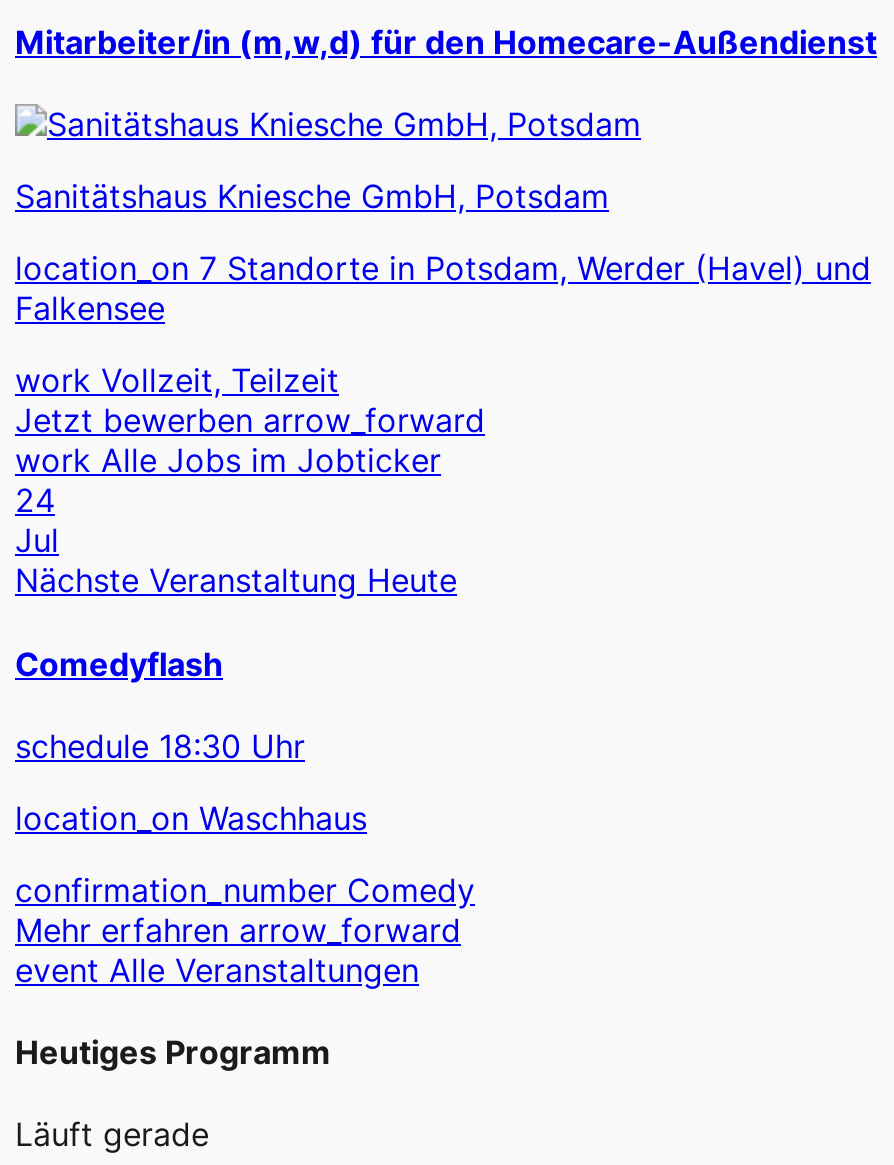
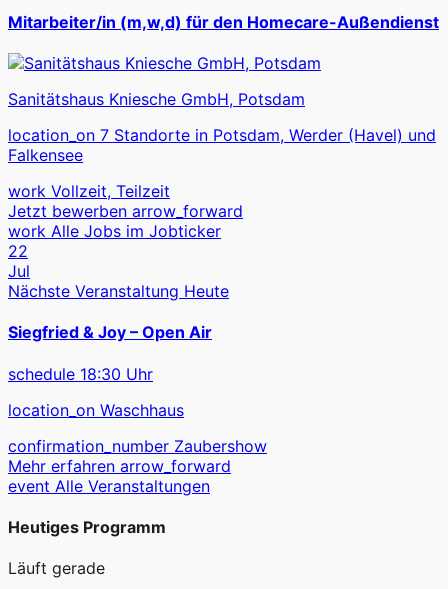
[15,481,55,521] 24 -> [8,241,28,261] 22
[15,643,223,683] Comedyflash -> [8,322,212,342] Siegfried & Joy – Open Air
[15,870,475,910] confirmation_number Comedy -> [8,435,267,455] confirmation_number Zaubershow

